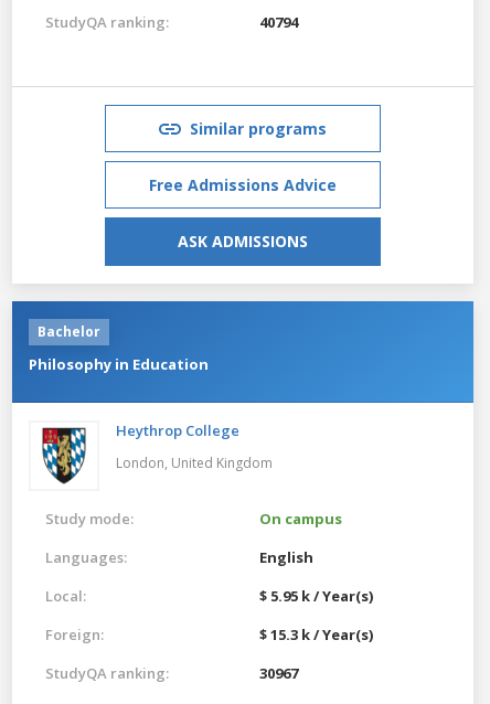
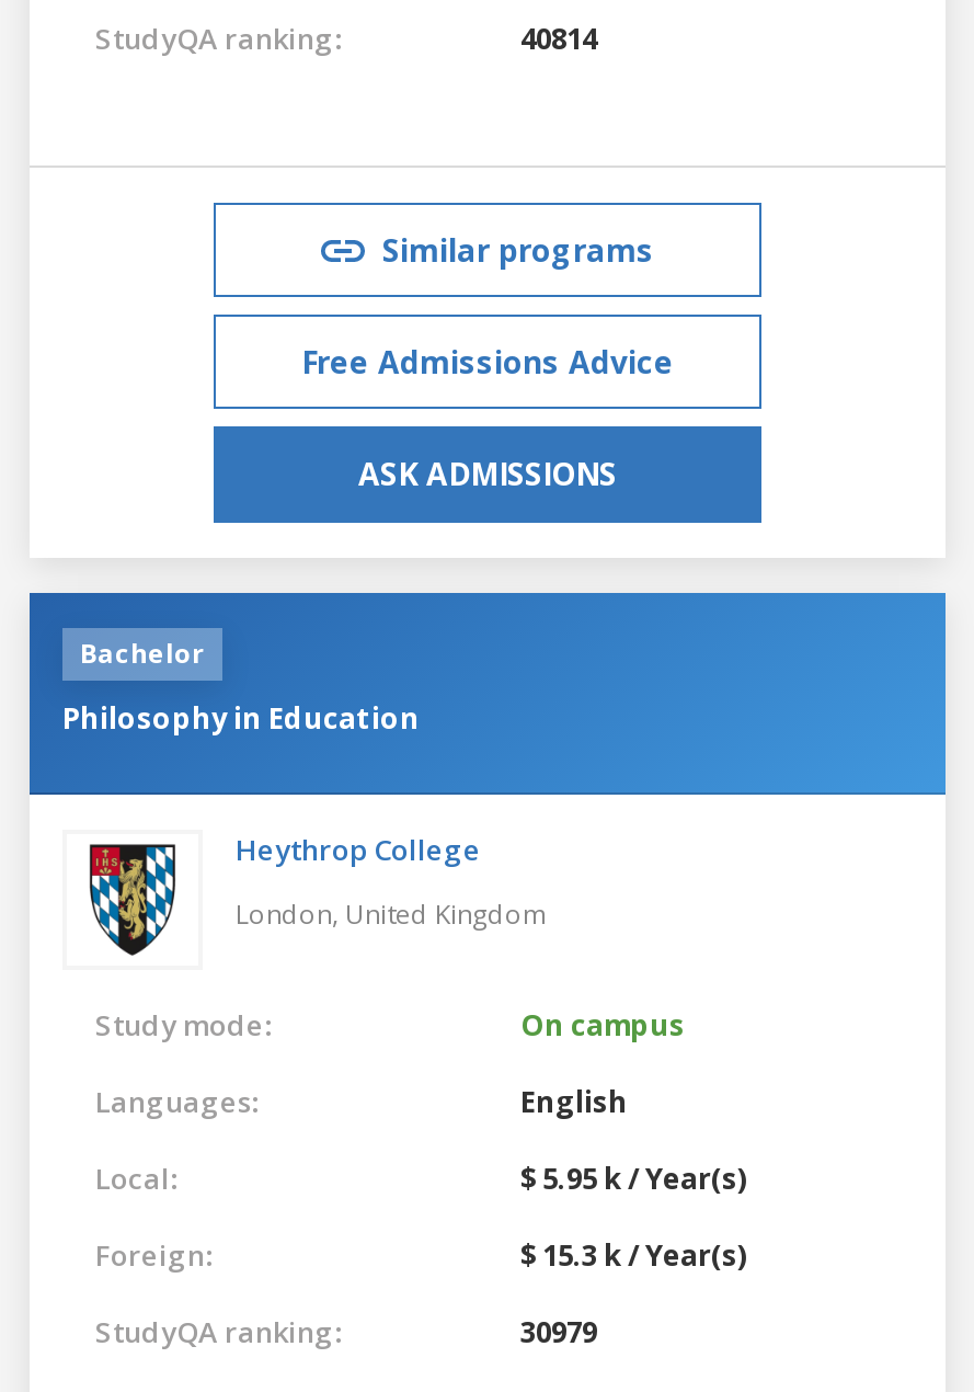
[259,12,298,32] 40794 -> [520,18,597,58] 40814
[259,663,298,683] 30967 -> [520,1312,597,1351] 30979

